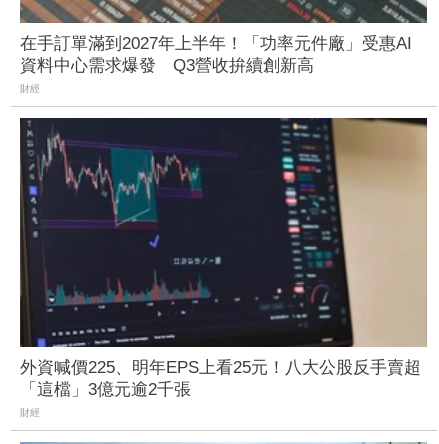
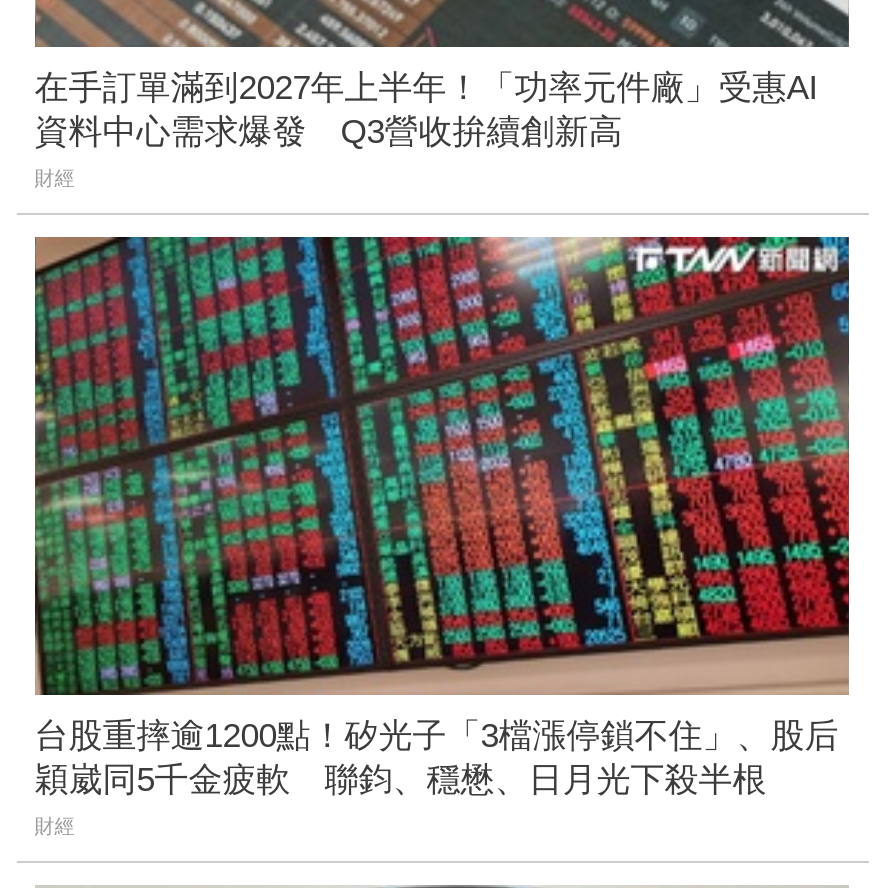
[19,117,428,399] [image] | 外資喊價225、明年EPS上看25元！八大公股反手賣超 | 「這檔」3億元逾2千張 -> [33,234,851,798] [image] | 台股重摔逾1200點！矽光子「3檔漲停鎖不住」、股后 | 穎崴同5千金疲軟 聯鈞、穩懋、日月光下殺半根

